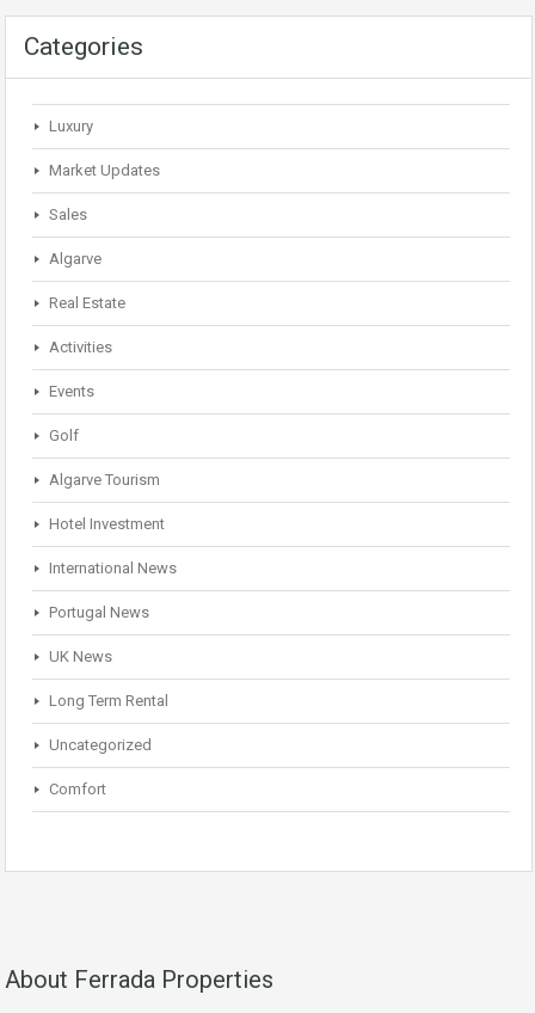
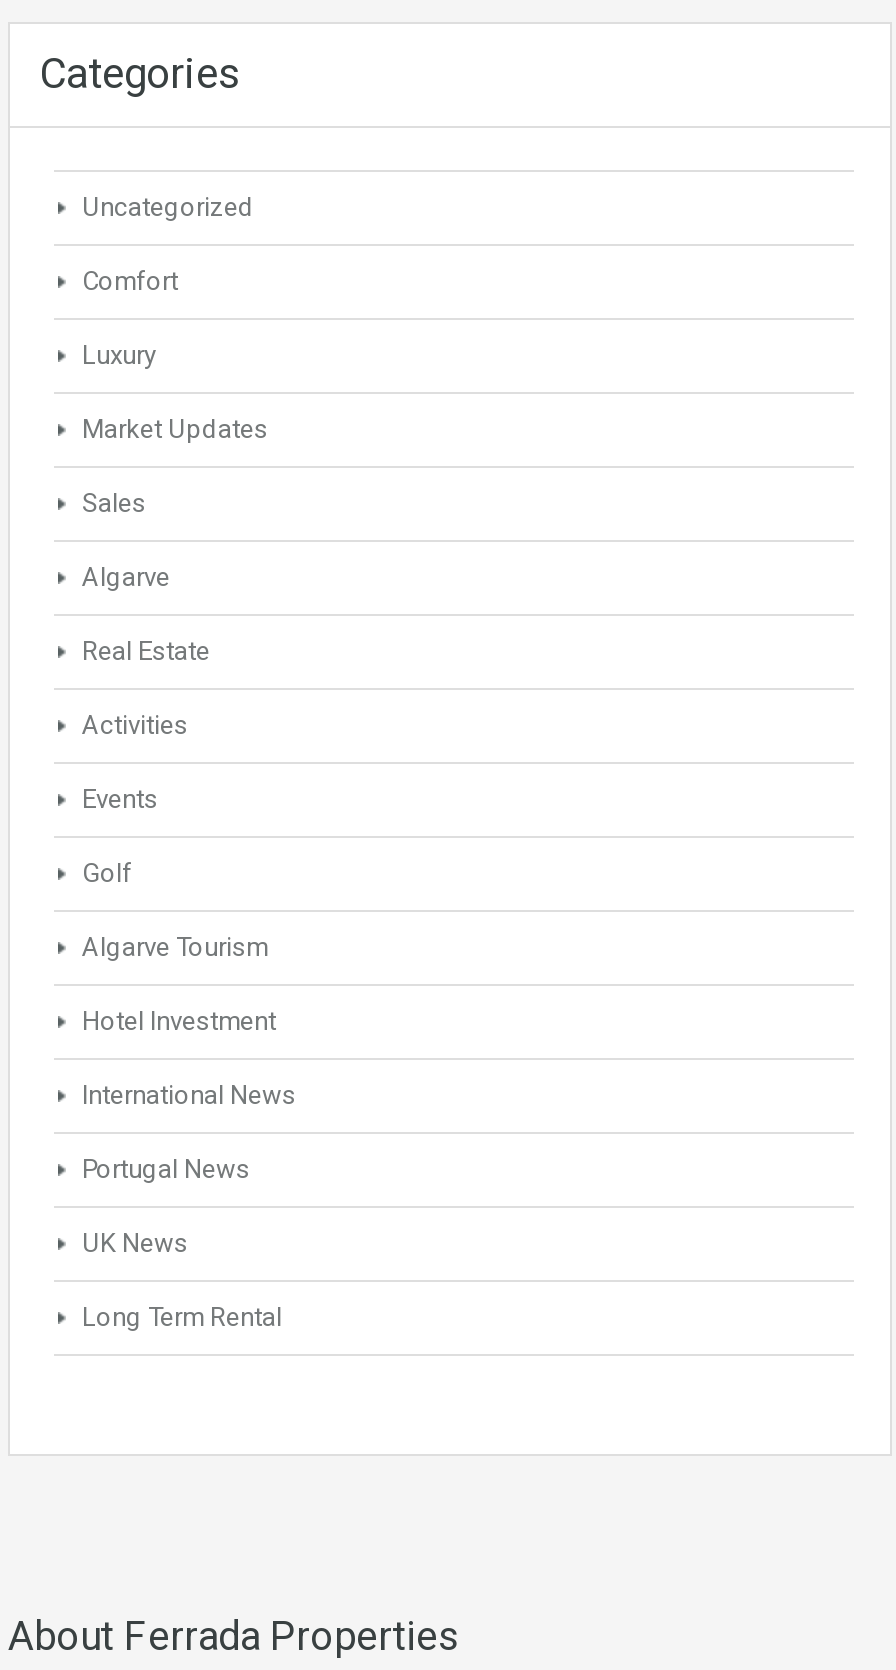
moved [49,117,177,710] -> [82,340,296,1332]: Luxury | Market Updates | Sales | ... | UK News | Long Term Rental
moved [49,736,152,798] -> [82,192,254,296]: Uncategorized | Comfort

